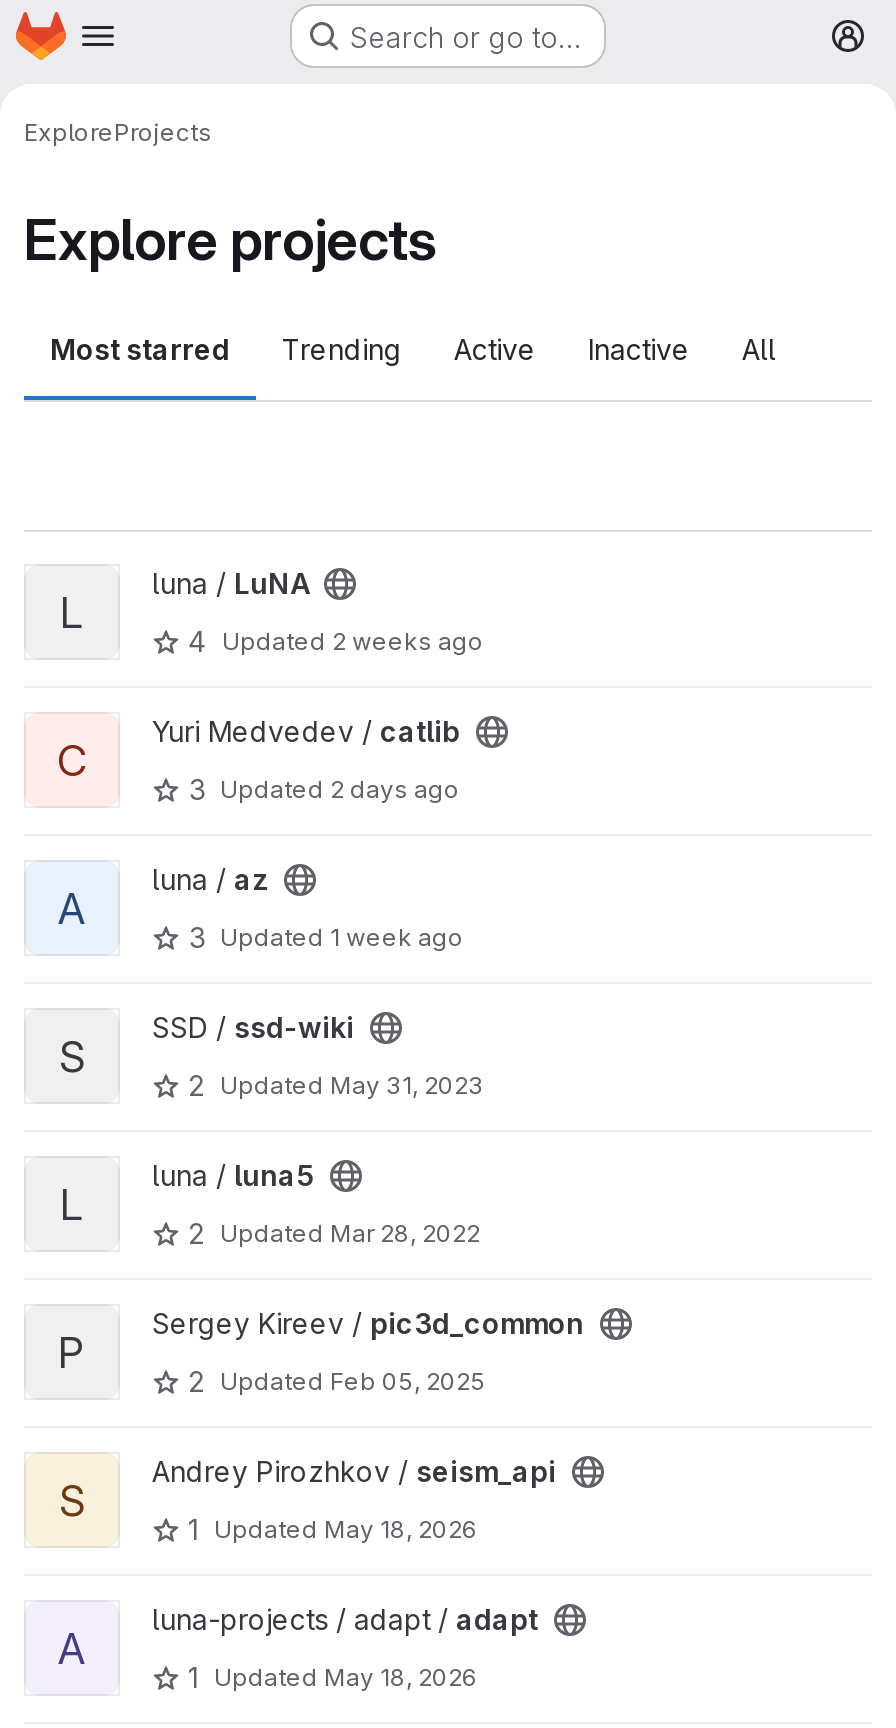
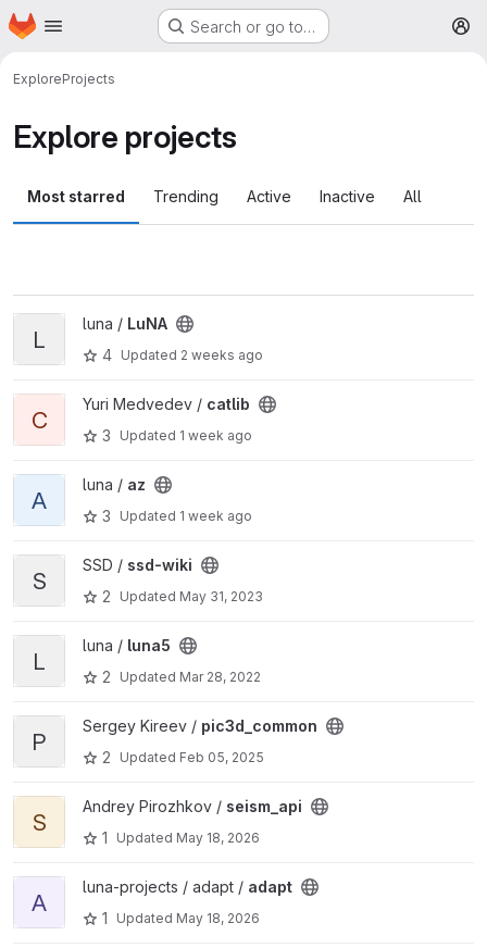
[188,772,460,806] 3 Updated 2 days ago -> [102,426,252,445] 3 Updated 1 week ago

